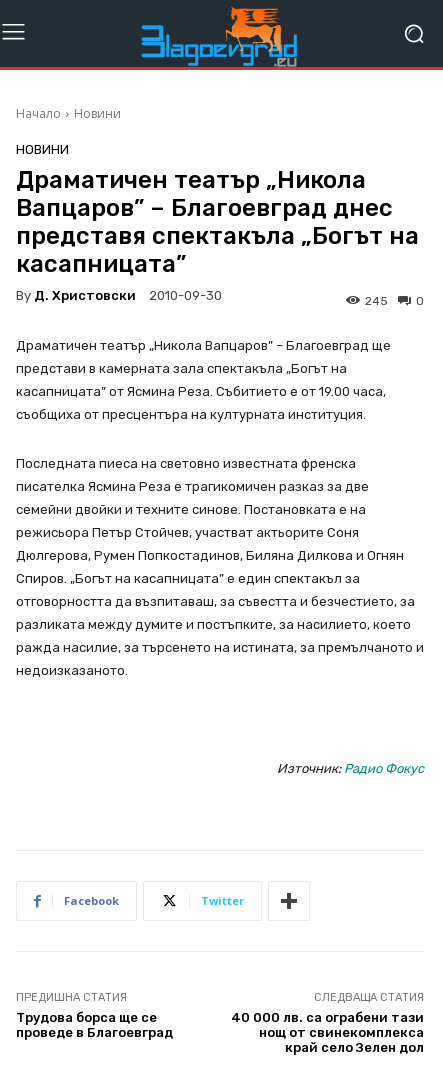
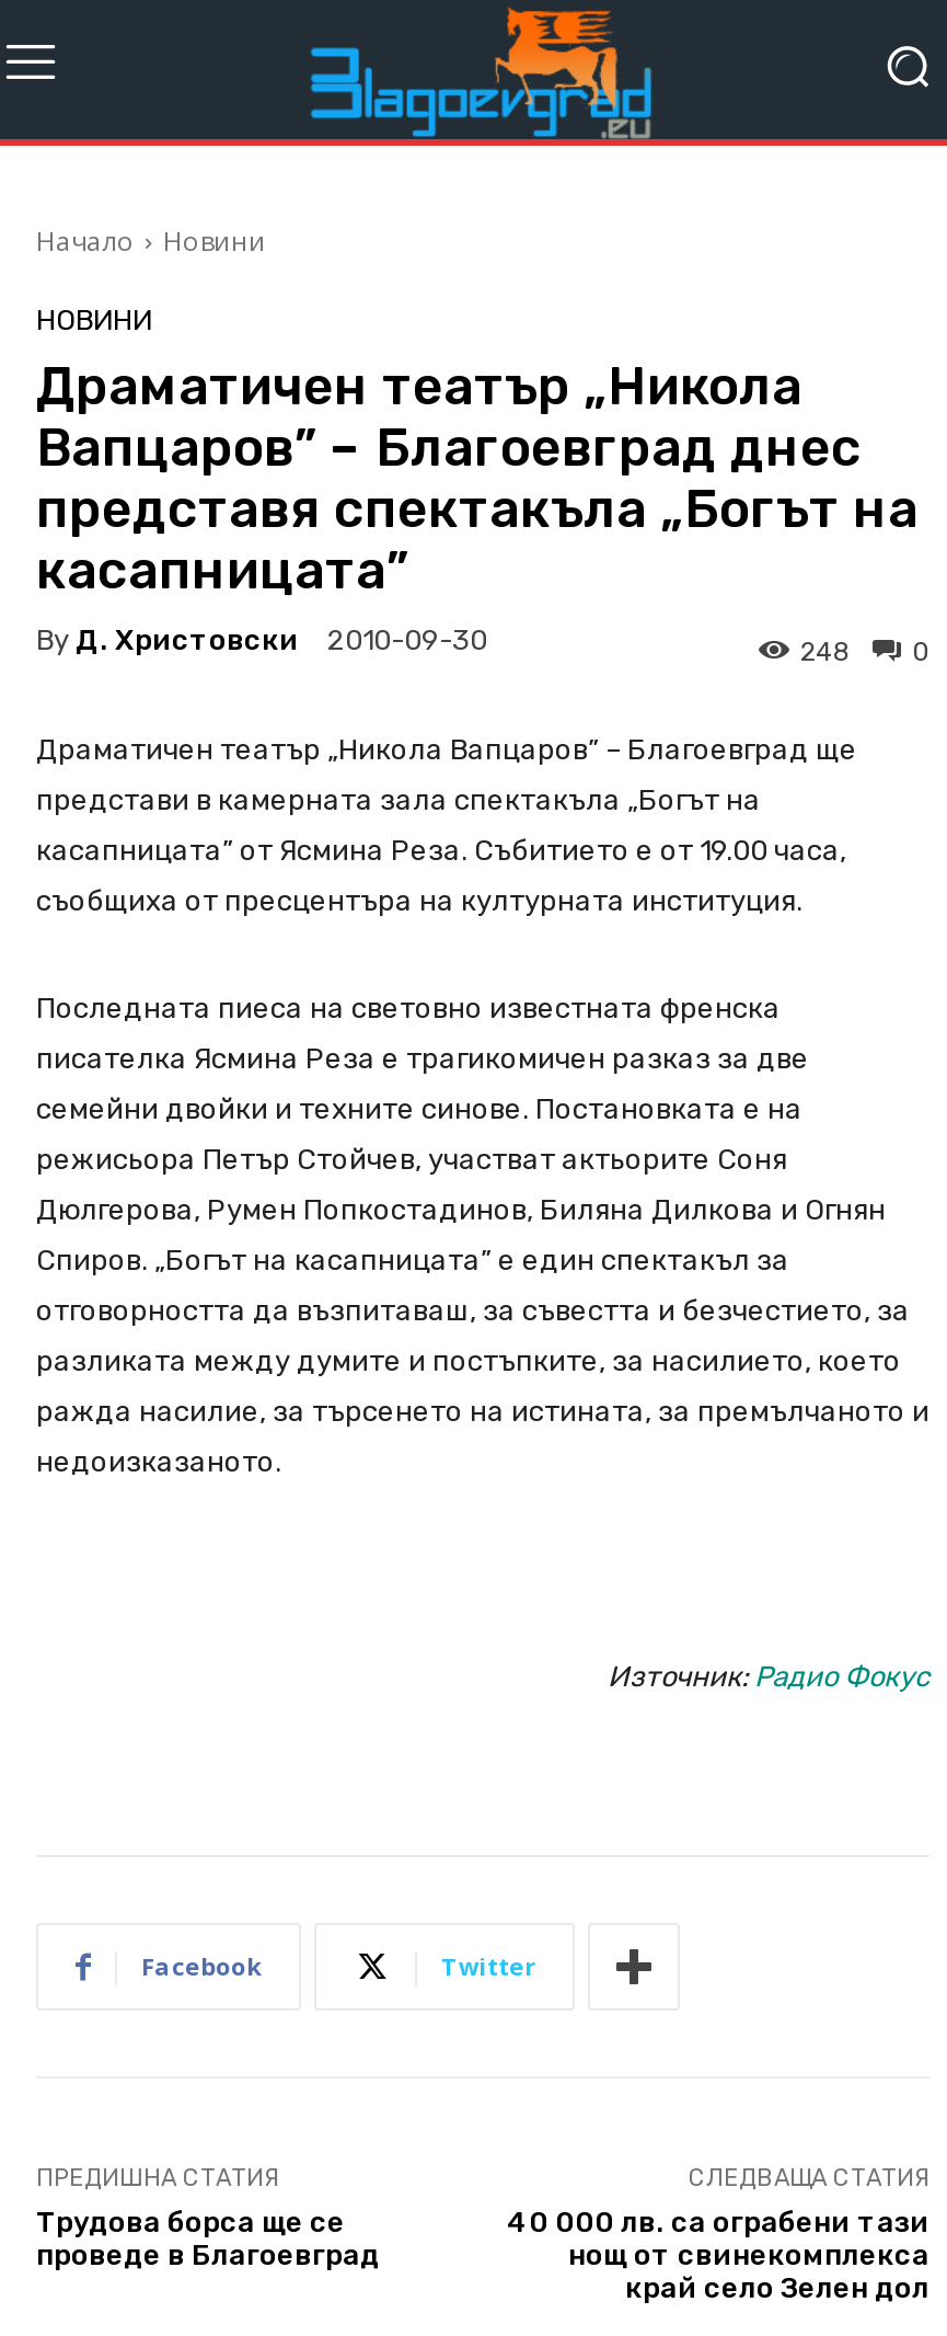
[365,294,424,308] 245 0 -> [800,637,929,668] 248 0

